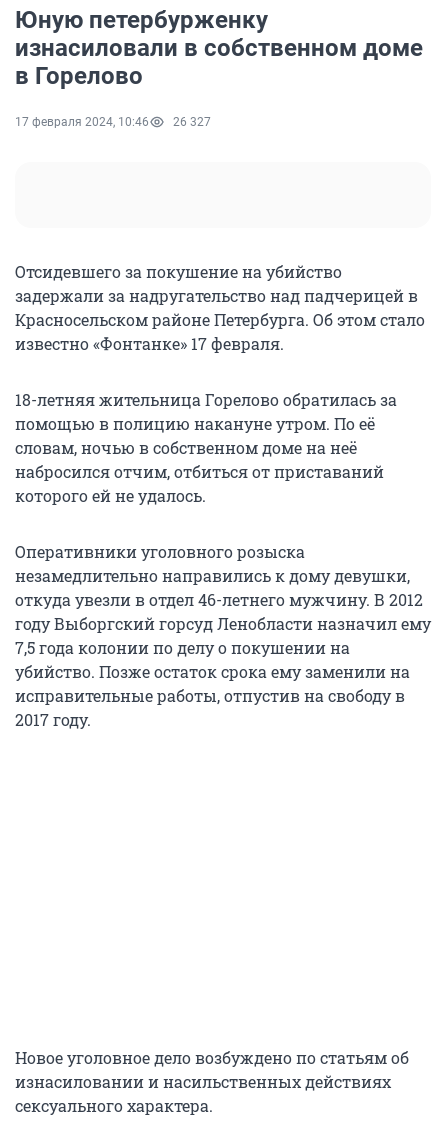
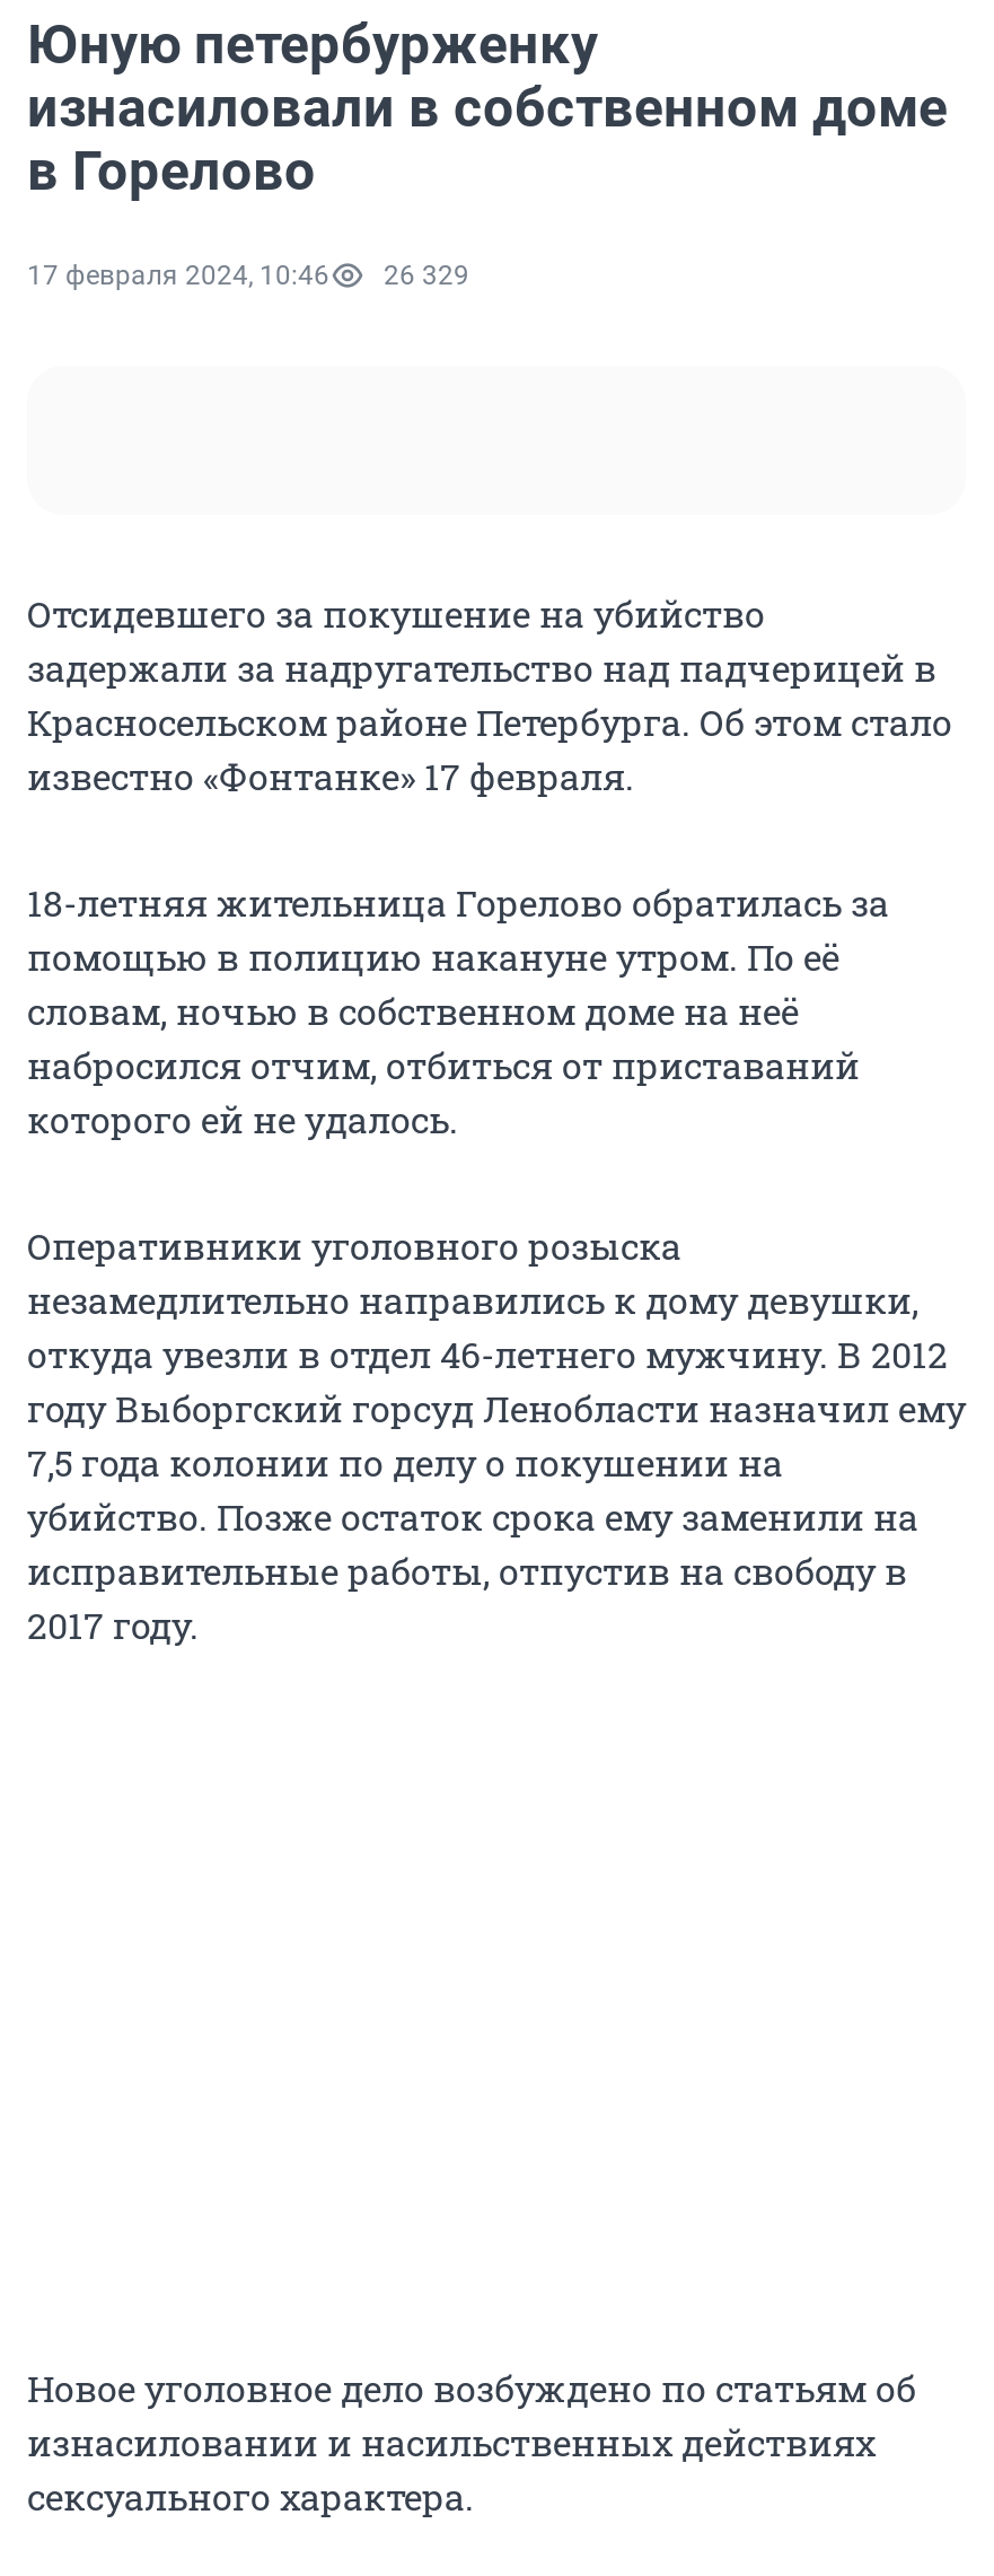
[15,115,211,129] 17 февраля 2024, 10:46 26 327 -> [27,260,469,291] 17 февраля 2024, 10:46 26 329

